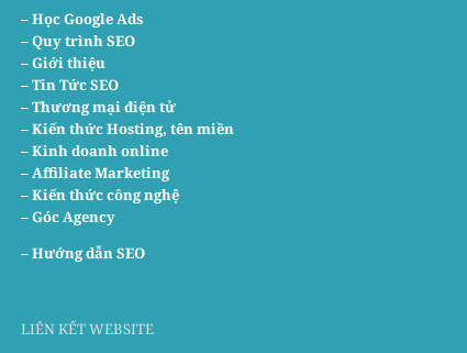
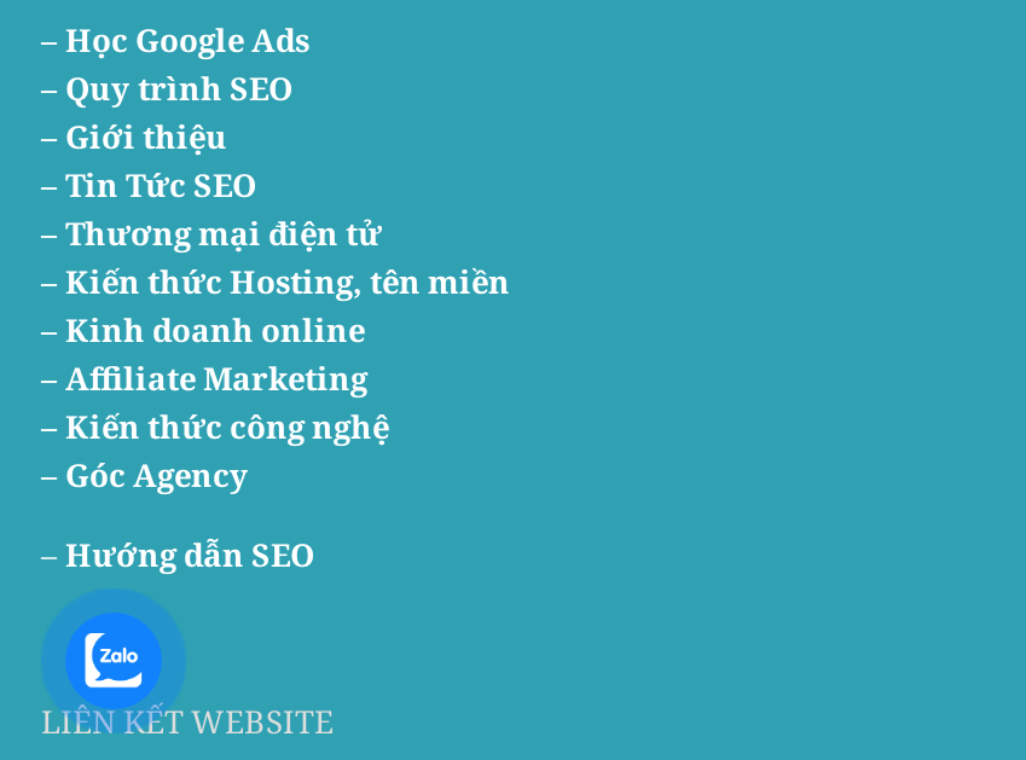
none -> [46,593,181,692] [image]

